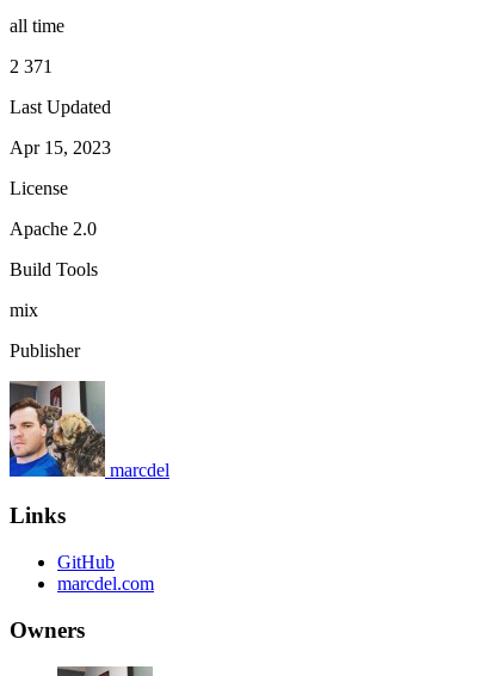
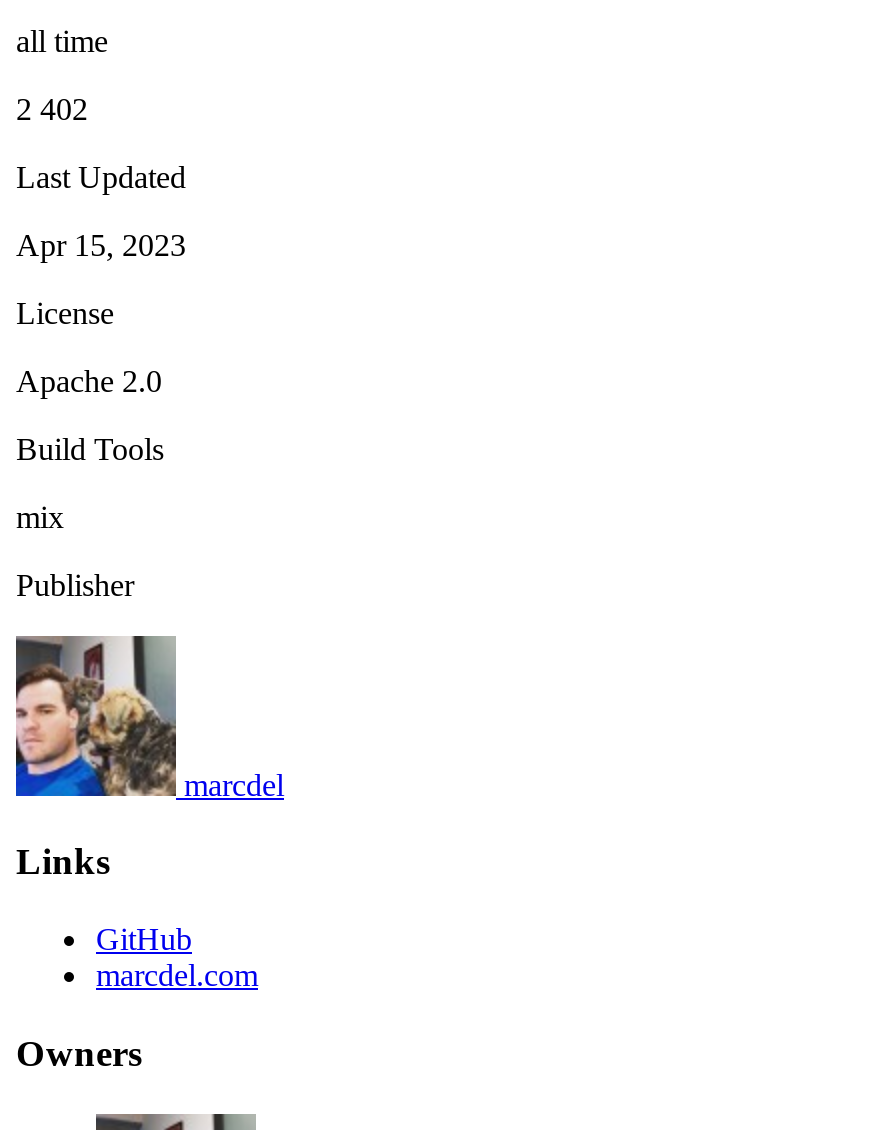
[10,56,53,76] 2 371 -> [16,91,88,125] 2 402

